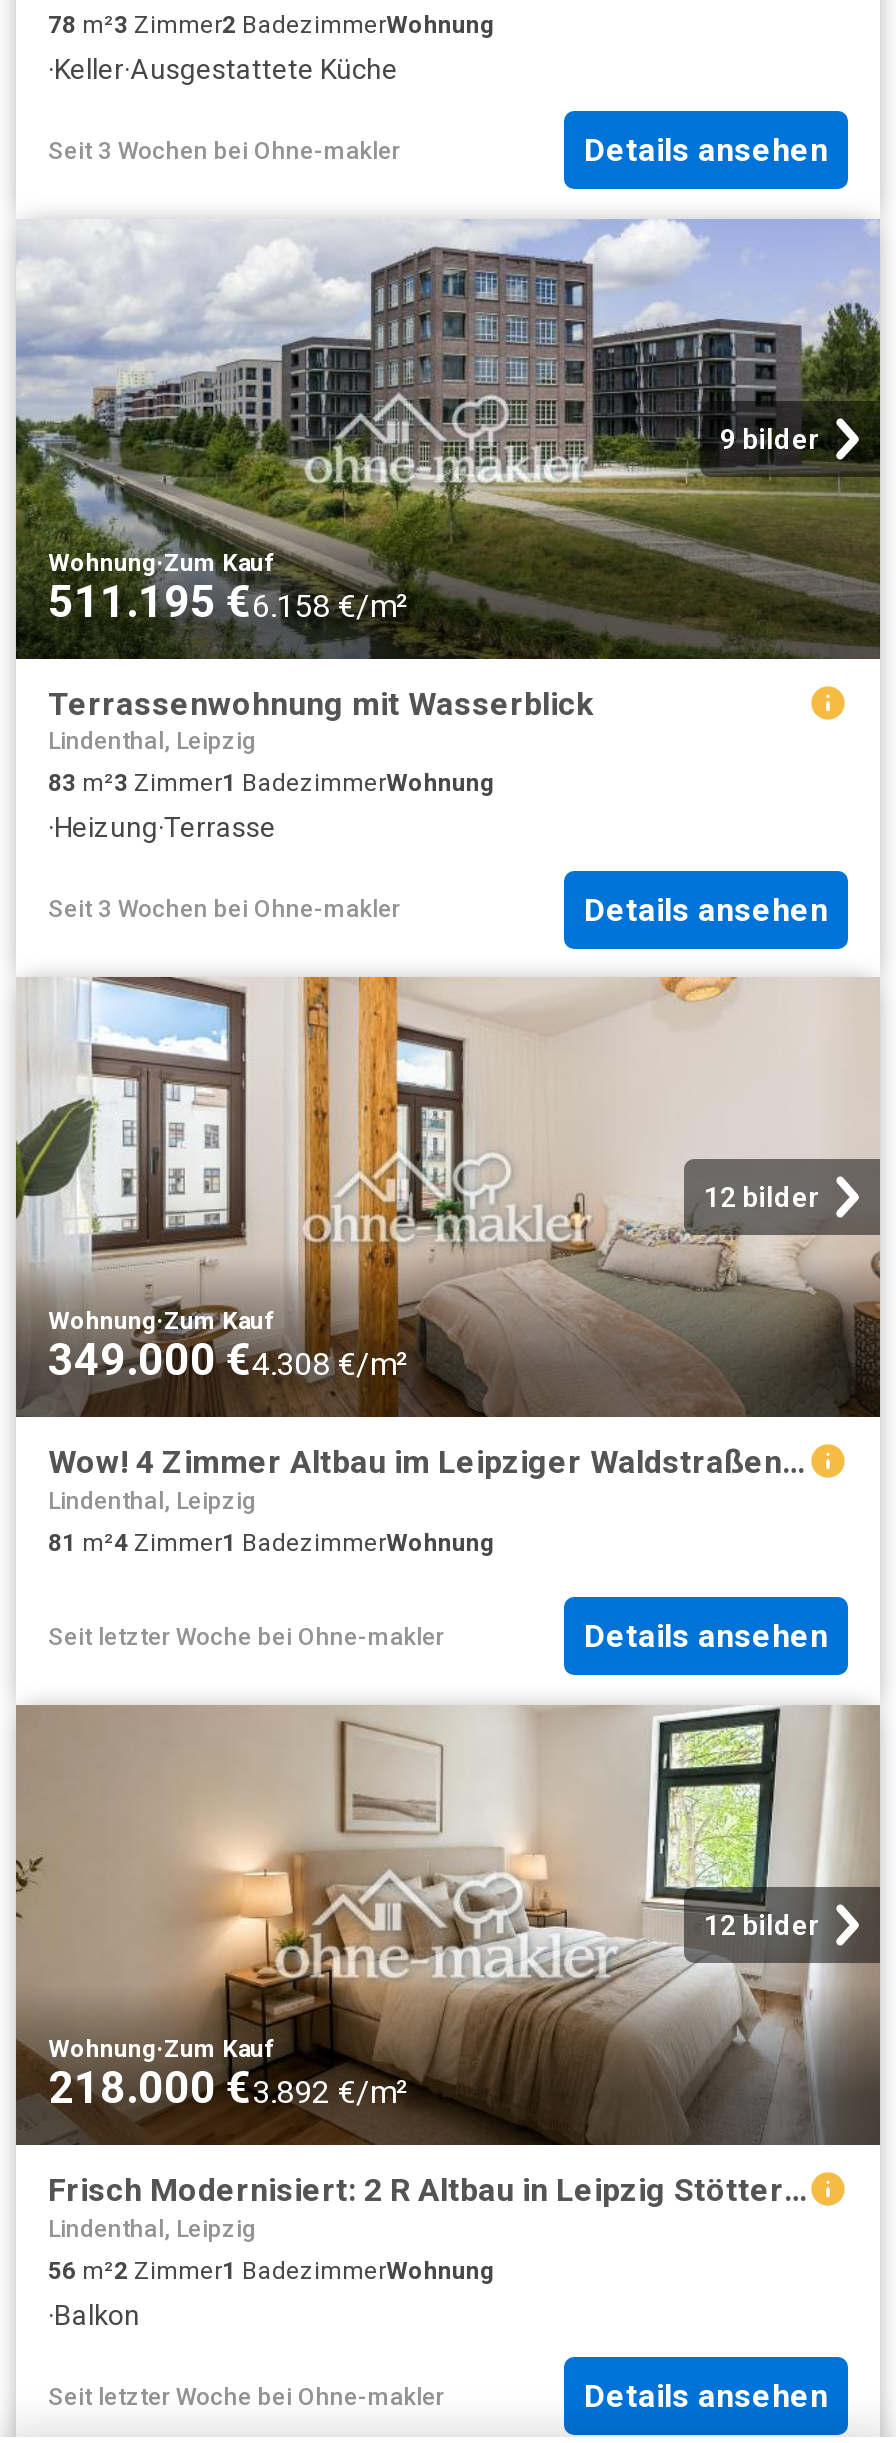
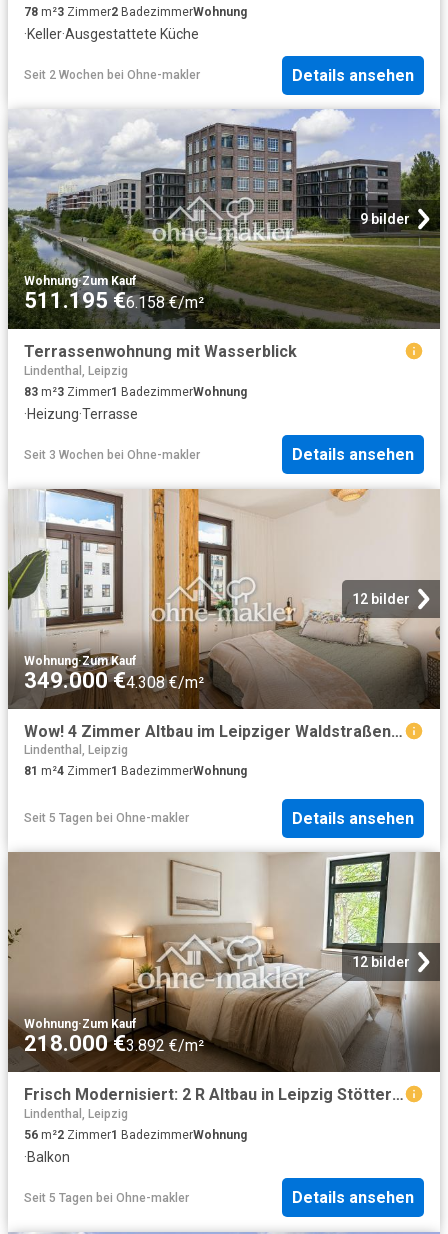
[48,136,400,164] Seit 3 Wochen bei Ohne-makler -> [24,68,200,82] Seit 2 Wochen bei Ohne-makler
[48,1623,444,1651] Seit letzter Woche bei Ohne-makler -> [24,811,189,825] Seit 5 Tagen bei Ohne-makler
[48,2382,444,2410] Seit letzter Woche bei Ohne-makler -> [24,1191,189,1205] Seit 5 Tagen bei Ohne-makler

